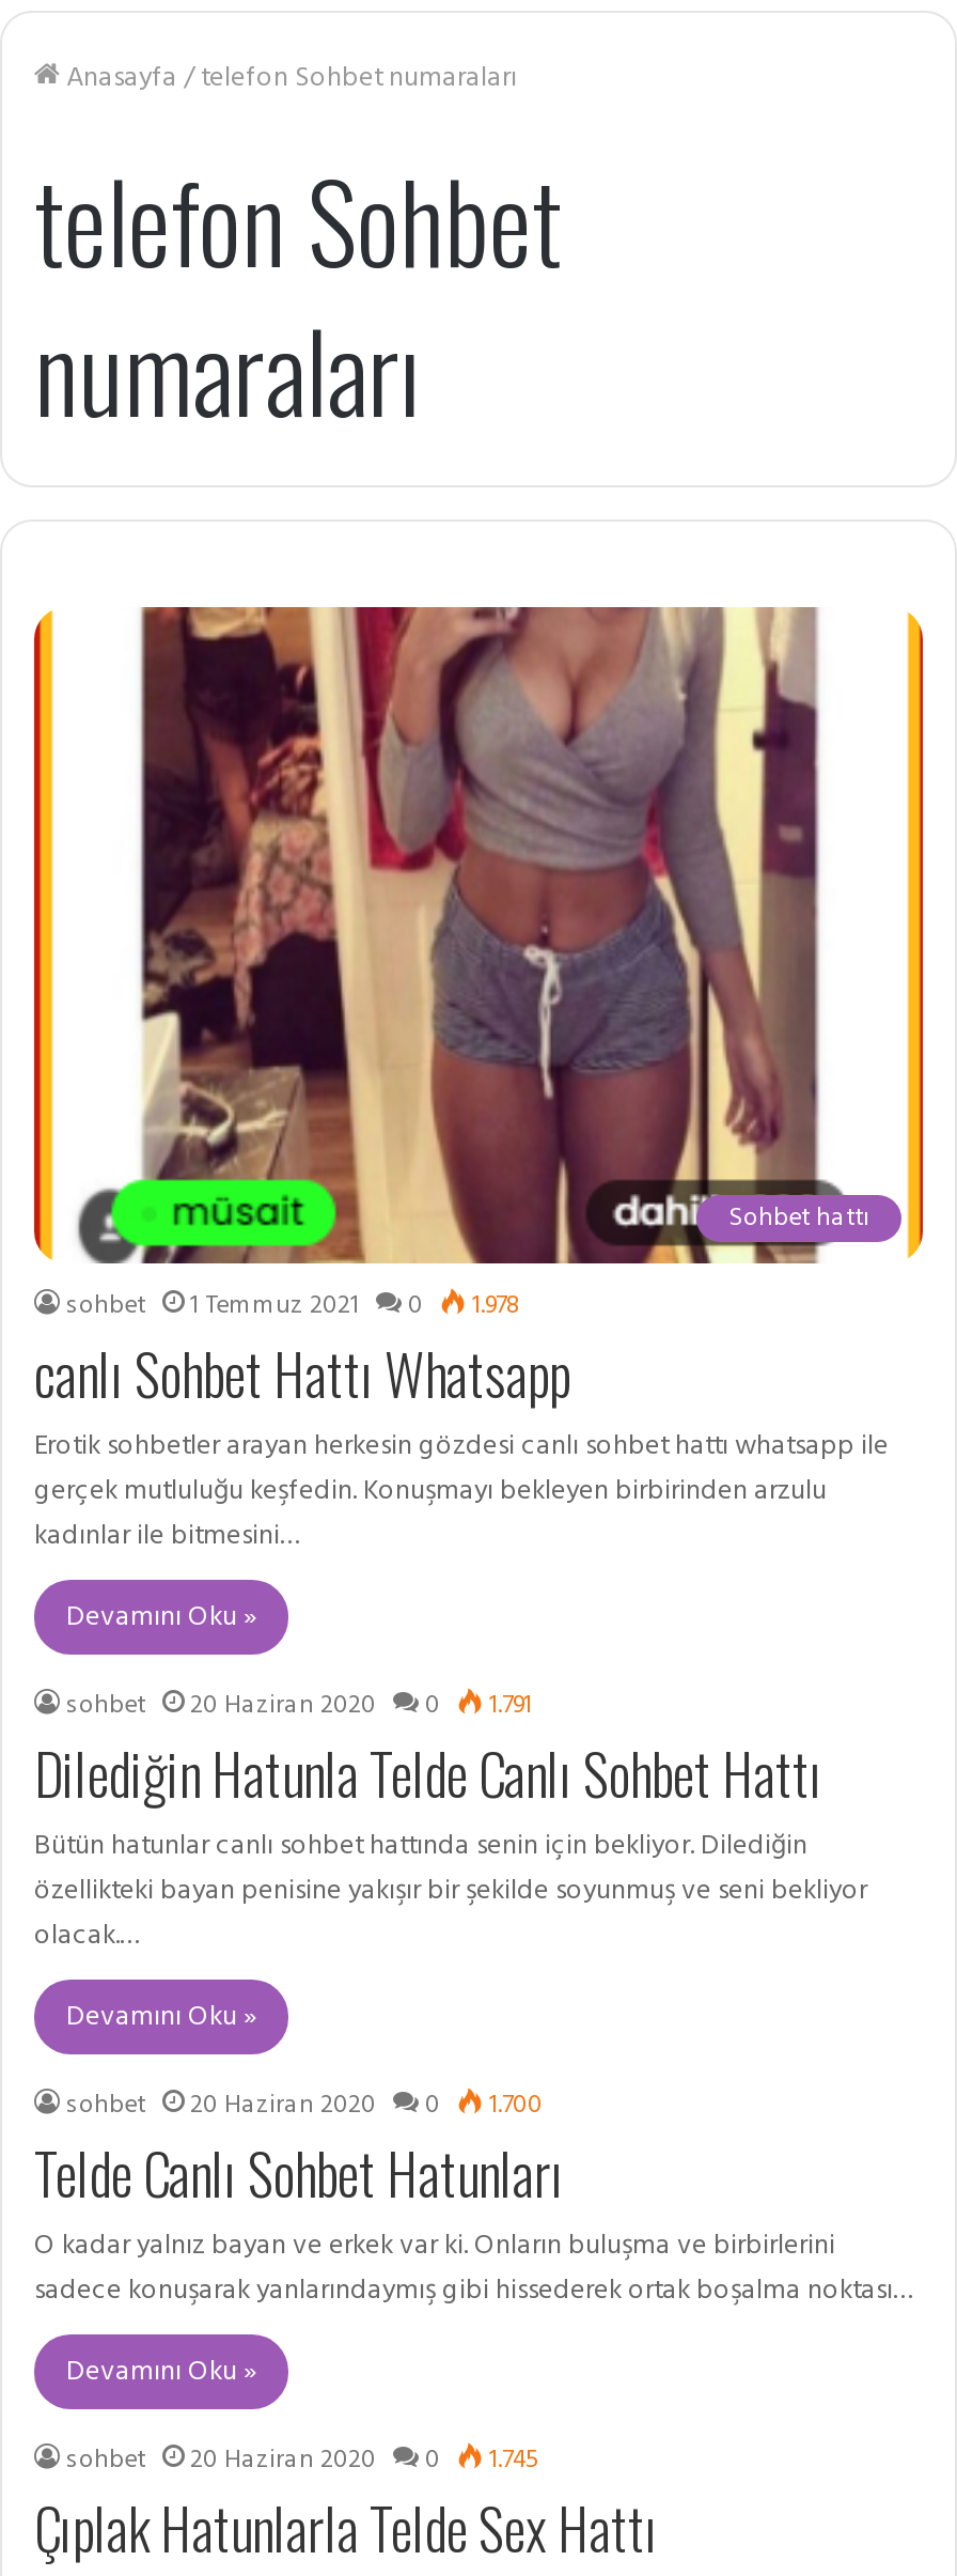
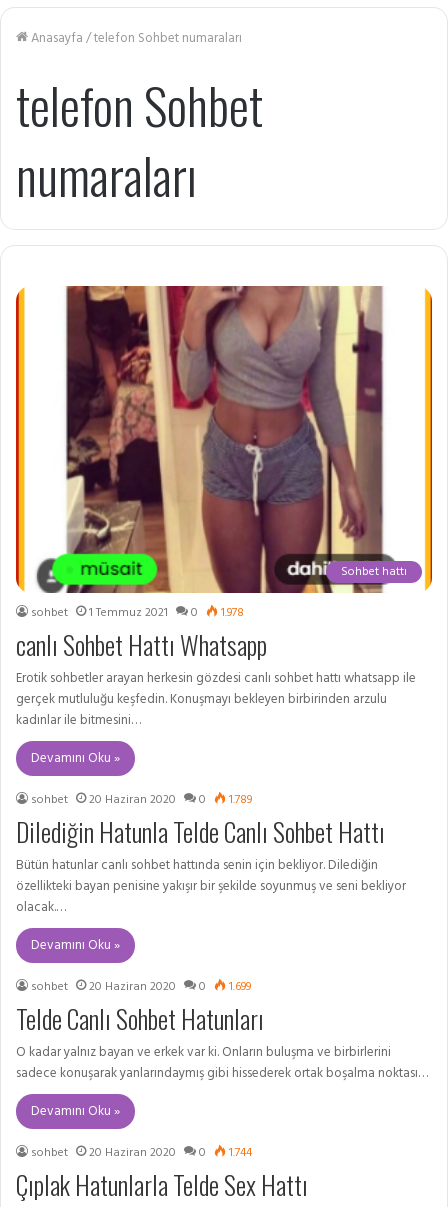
[66,1685,532,1728] sohbet 20 Haziran 2020 0 1.791 -> [31,790,252,810] sohbet 20 Haziran 2020 0 1.789
[66,2085,543,2128] sohbet 20 Haziran 2020 0 1.700 -> [31,977,251,997] sohbet 20 Haziran 2020 0 1.699
[66,2440,538,2483] sohbet 20 Haziran 2020 0 1.745 -> [31,1143,252,1163] sohbet 20 Haziran 2020 0 1.744

